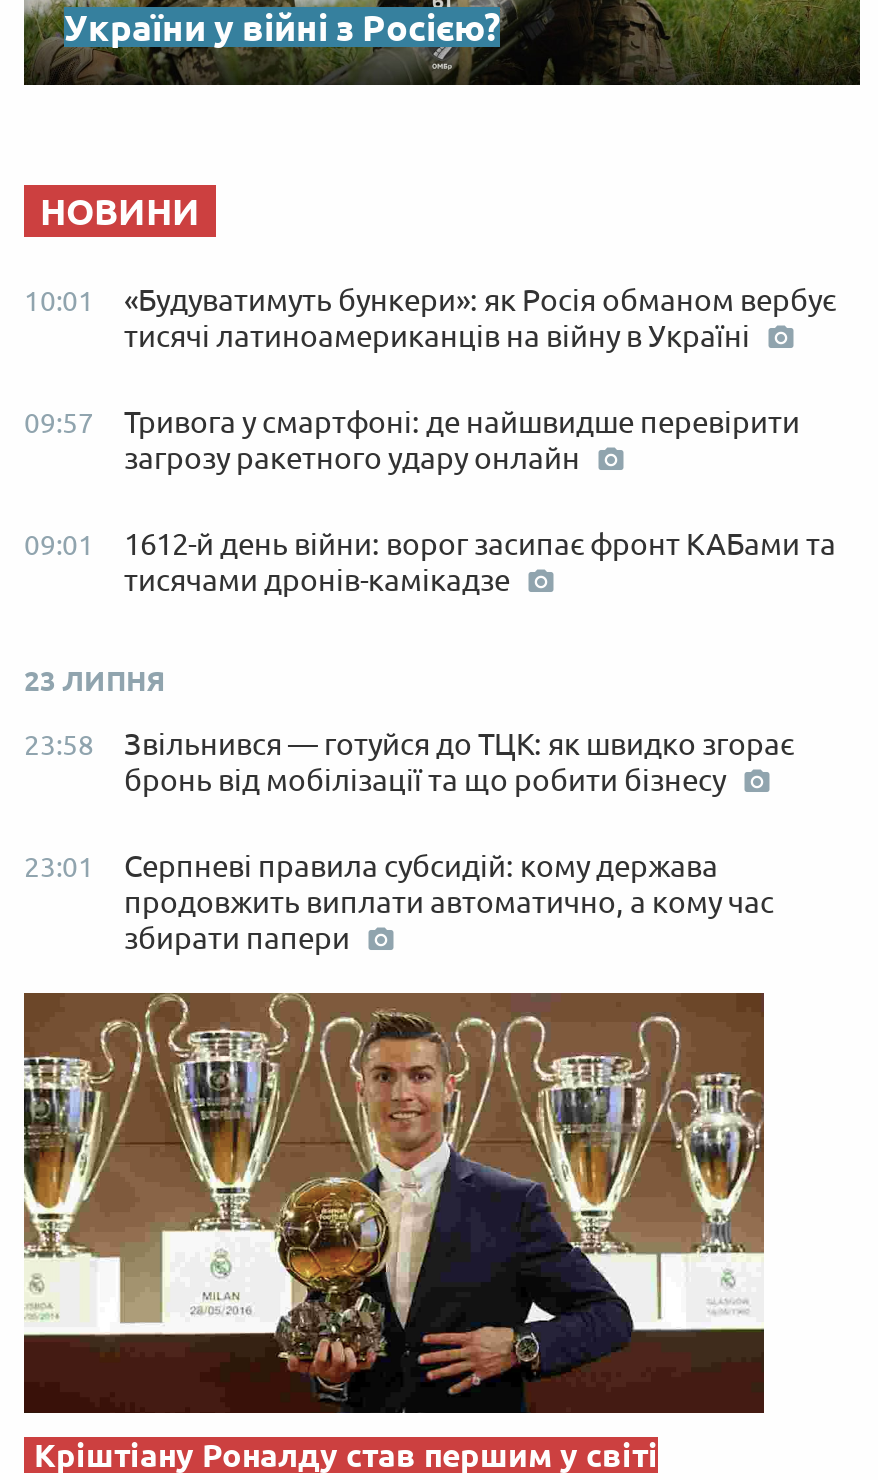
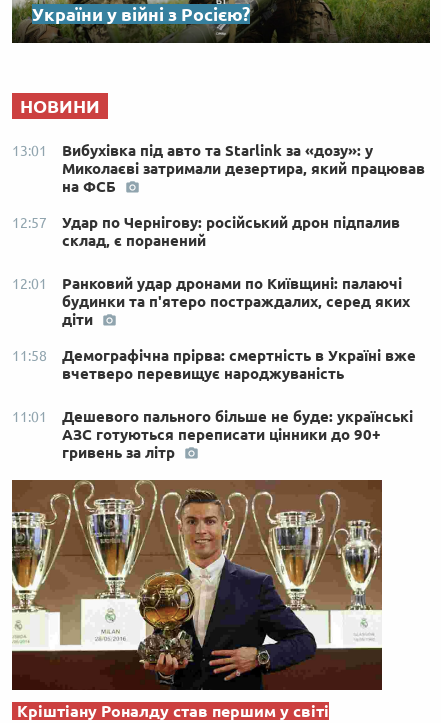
[24,283,836,955] 10:01 | «Будуватимуть бункери»: як Росія обманом вербує | тисячі латиноамериканців на війну в Україні | 09:57 | Тривога у смартфоні: де найшвидше перевірити | загрозу ракетного удару онлайн | 09:01 | 1612-й день війни: ворог засипає фронт КАБами та | тисячами дронів-камікадзе | 23 ЛИПНЯ | 23:58 | Звільнився — готуйся до ТЦК: як швидко згорає | бронь від мобілізації та що робити бізнесу | 23:01 | Серпневі правила субсидій: кому держава | продовжить виплати автоматично, а кому час | збирати папери -> [12,141,425,460] 13:01 | Вибухівка під авто та Starlink за «дозу»: у | Миколаєві затримали дезертира, який працював | на ФСБ | 12:57 | Удар по Чернігову: російський дрон підпалив | склад, є поранений | 12:01 | Ранковий удар дронами по Київщині: палаючі | будинки та п'ятеро постраждалих, серед яких | діти | 11:58 | Демографічна прірва: смертність в Україні вже | вчетверо перевищує народжуваність | 11:01 | Дешевого пального більше не буде: українські | АЗС готуються переписати цінники до 90+ | гривень за літр

